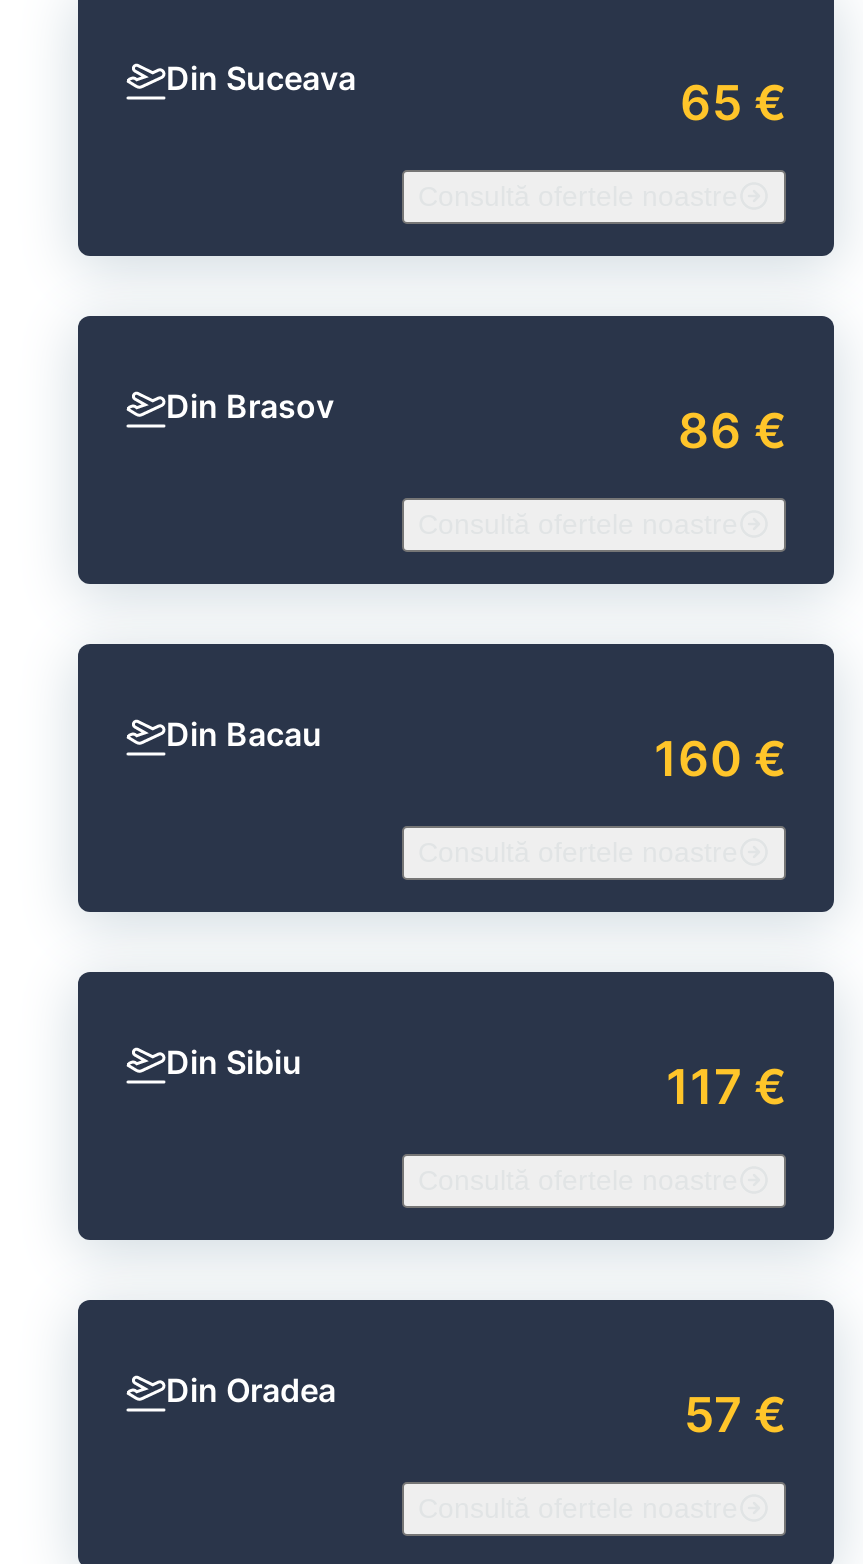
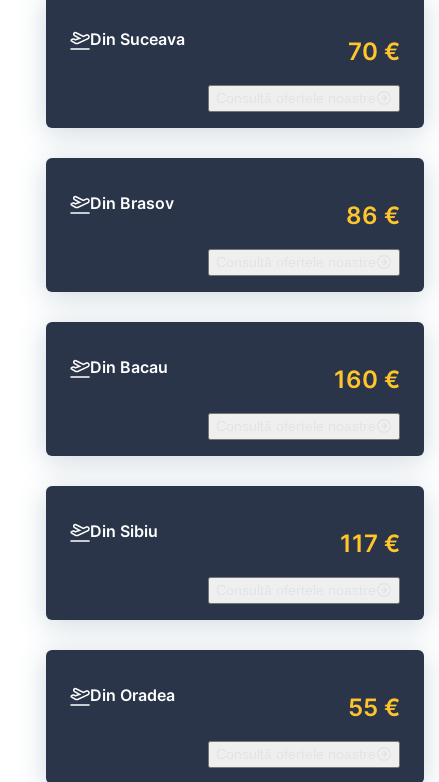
[680,73,786,131] 65 € -> [348,36,400,65] 70 €
[684,1385,786,1443] 57 € -> [348,692,400,721] 55 €

